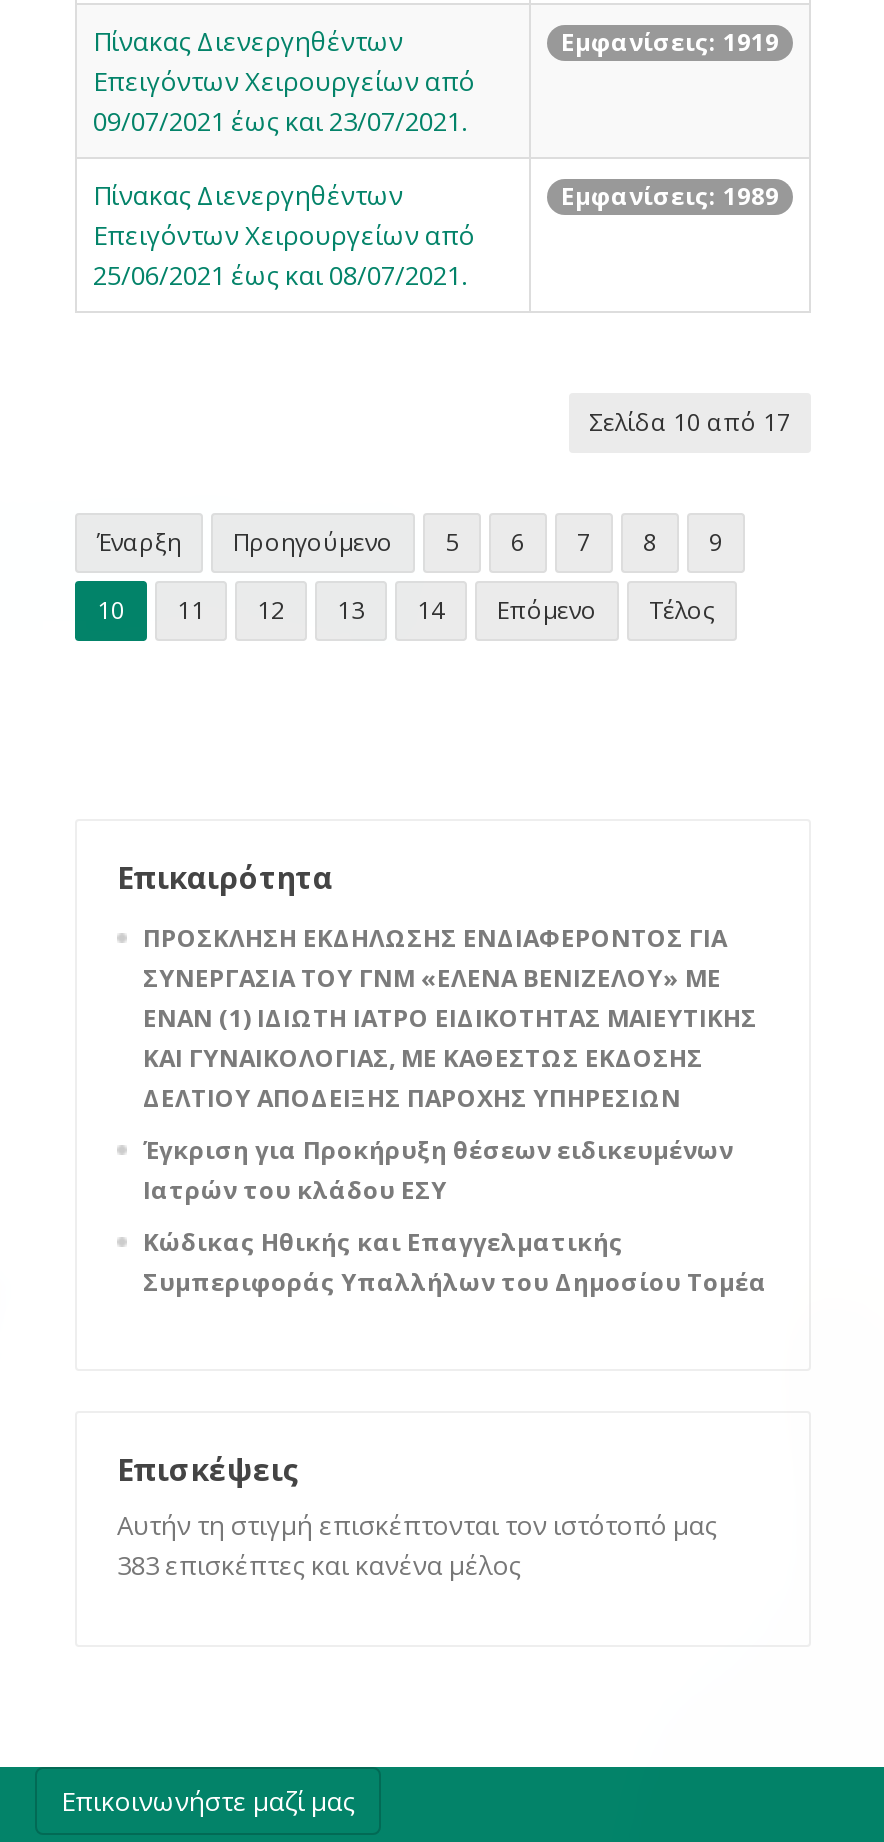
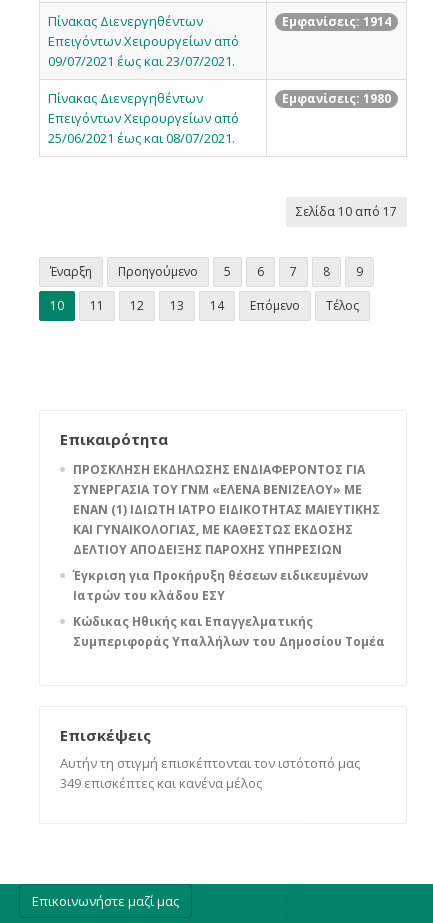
[561,25,779,59] Εμφανίσεις: 1919 -> [282,13,391,30] Εμφανίσεις: 1914
[561,179,779,213] Εμφανίσεις: 1989 -> [282,90,391,107] Εμφανίσεις: 1980
[117,1547,521,1583] 383 επισκέπτες και κανένα μέλος -> [60,774,262,792] 349 επισκέπτες και κανένα μέλος

